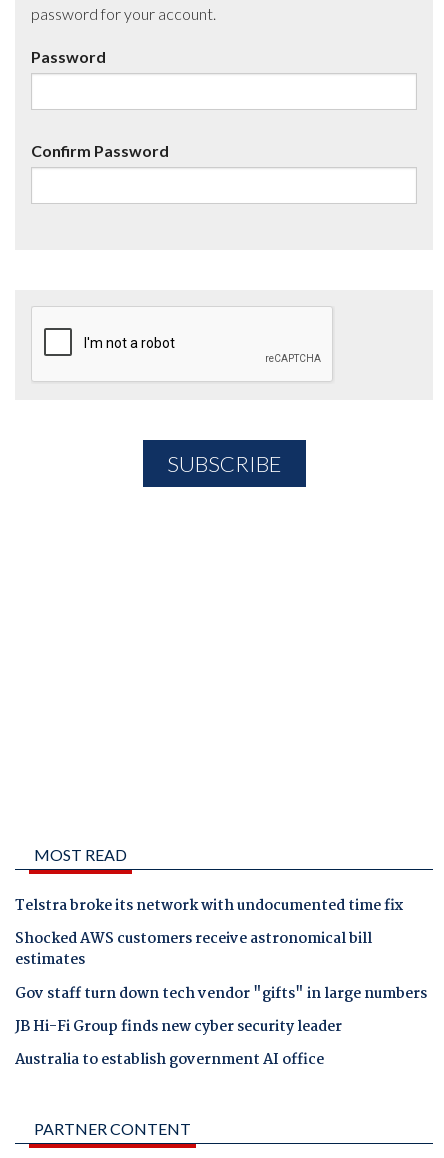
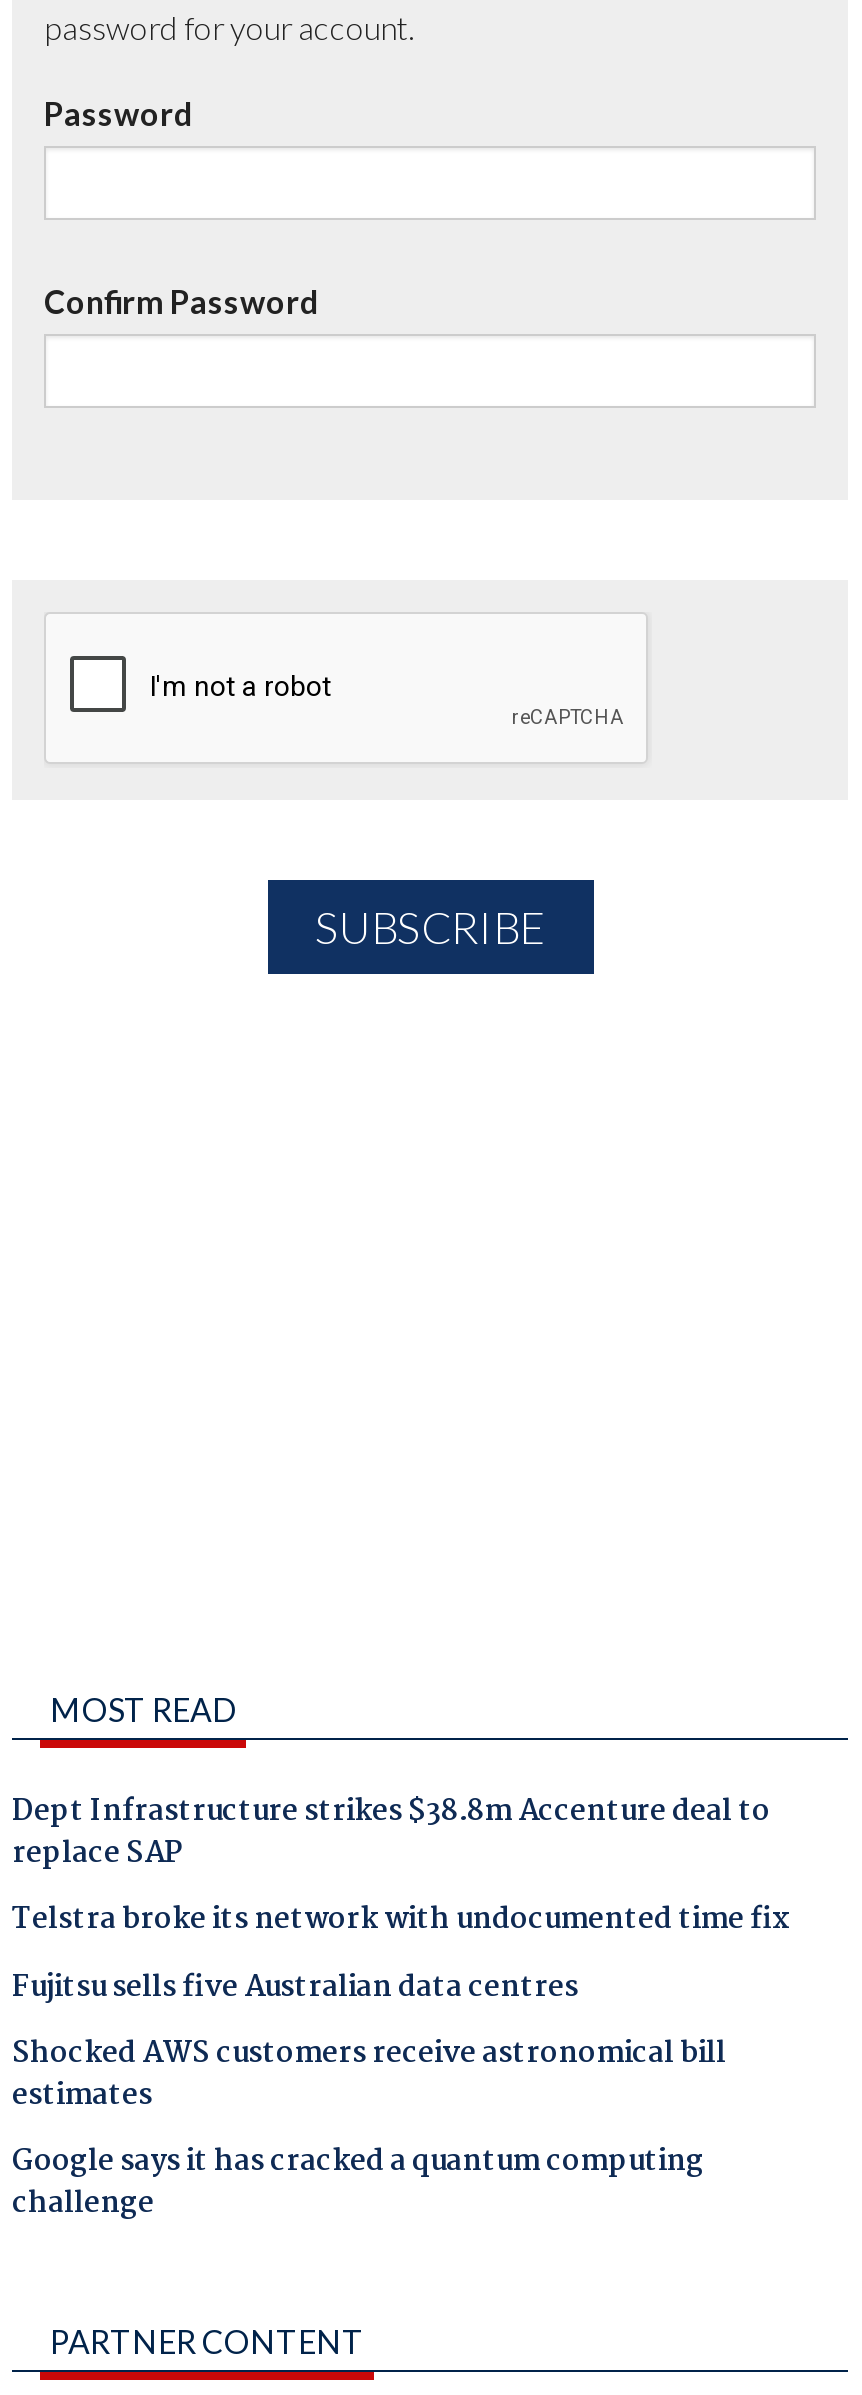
none -> [12,1788,770,1878] Dept Infrastructure strikes $38.8m Accenture deal to | replace SAP
none -> [12,1963,578,2011] Fujitsu sells five Australian data centres
moved [15,927,372,972] -> [12,2030,726,2120]: Shocked AWS customers receive astronomical bill | estimates
[15,982,427,1072] Gov staff turn down tech vendor "gifts" in large numbers | JB Hi-Fi Group finds new cyber security leader | Australia to establish government AI office -> [12,2138,704,2228] Google says it has cracked a quantum computing | challenge

